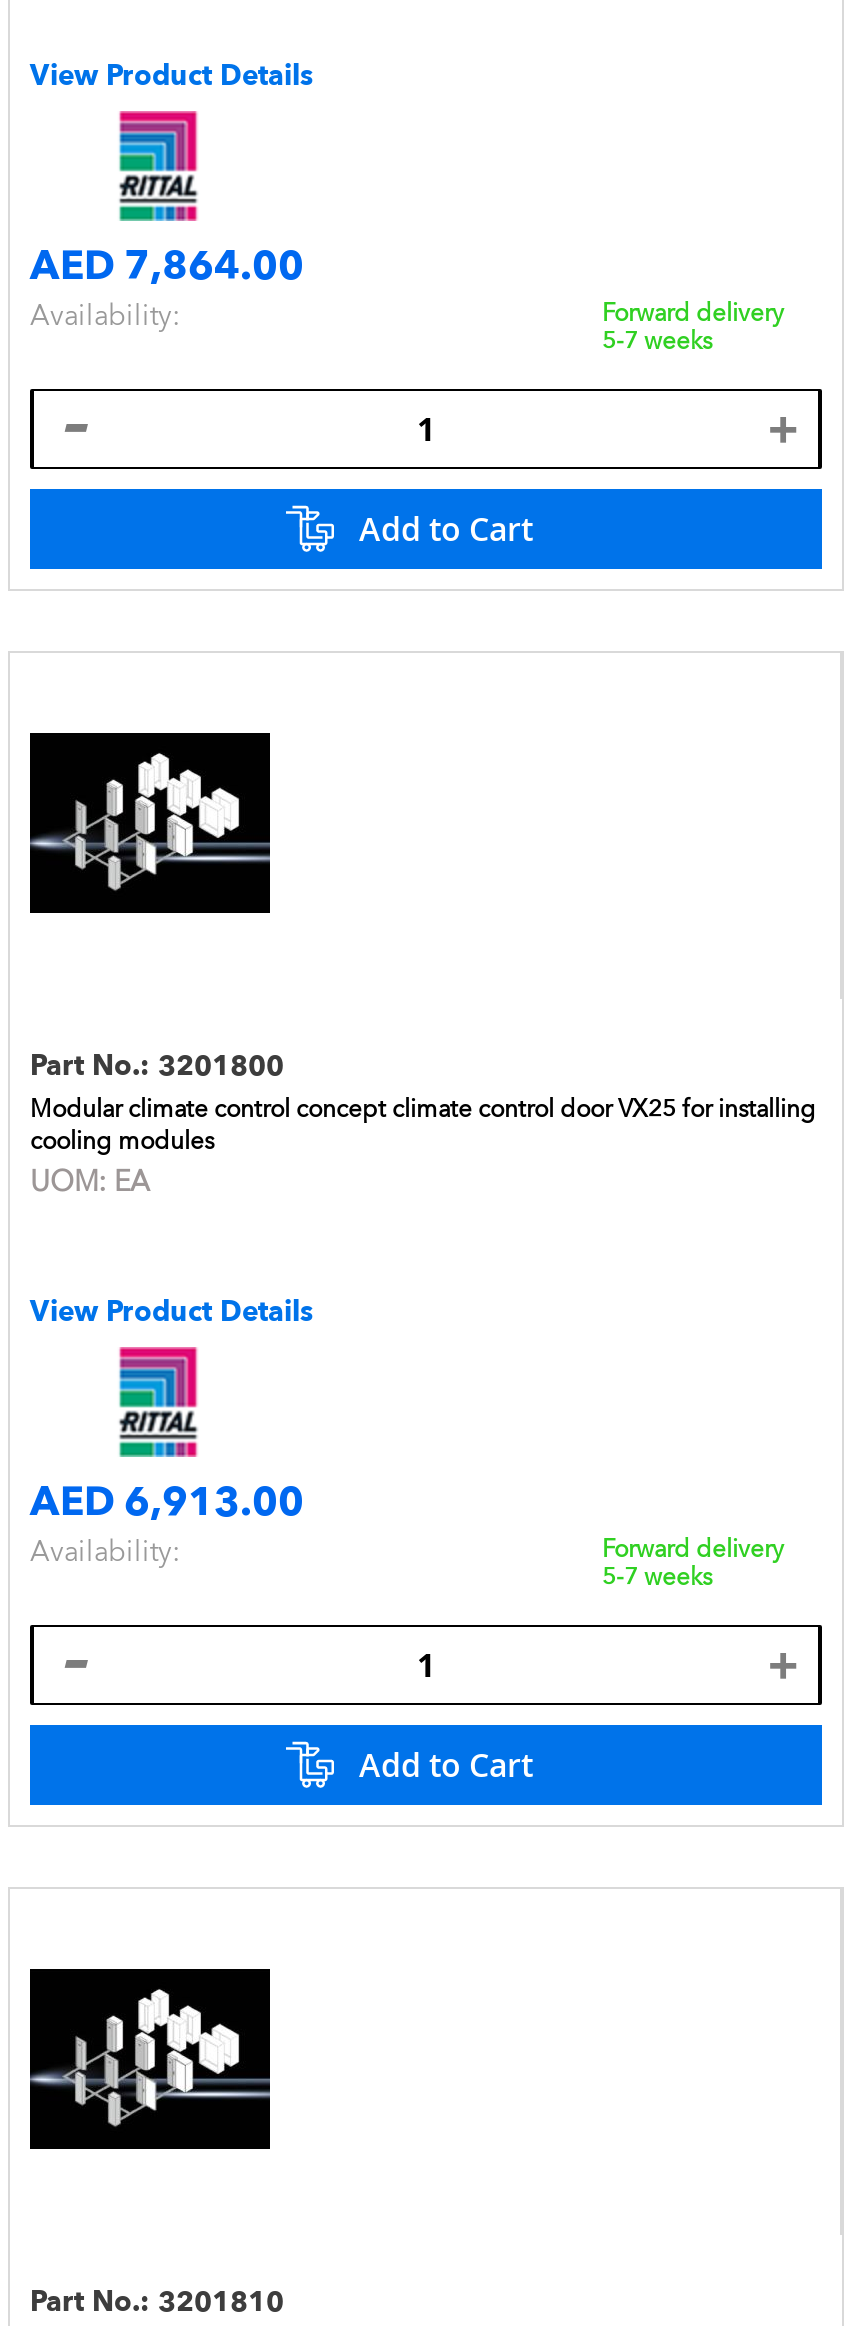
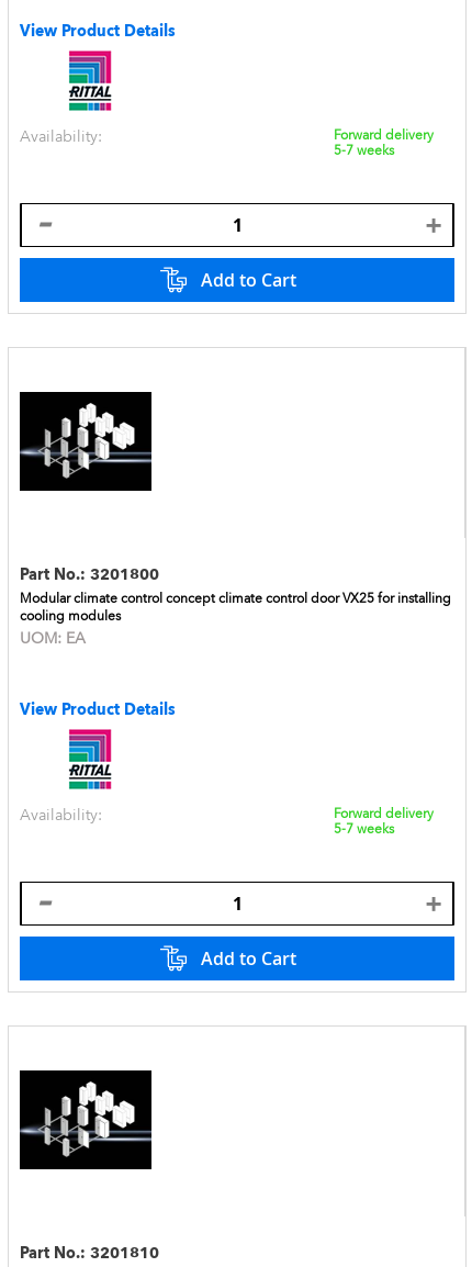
[30,241,304,289] AED 7,864.00 -> none
moved [30,299,784,355] -> [20,127,434,158]: Availability: | Forward delivery | 5-7 weeks
[30,1477,304,1525] AED 6,913.00 -> none
moved [30,1535,784,1591] -> [20,806,434,837]: Availability: | Forward delivery | 5-7 weeks

